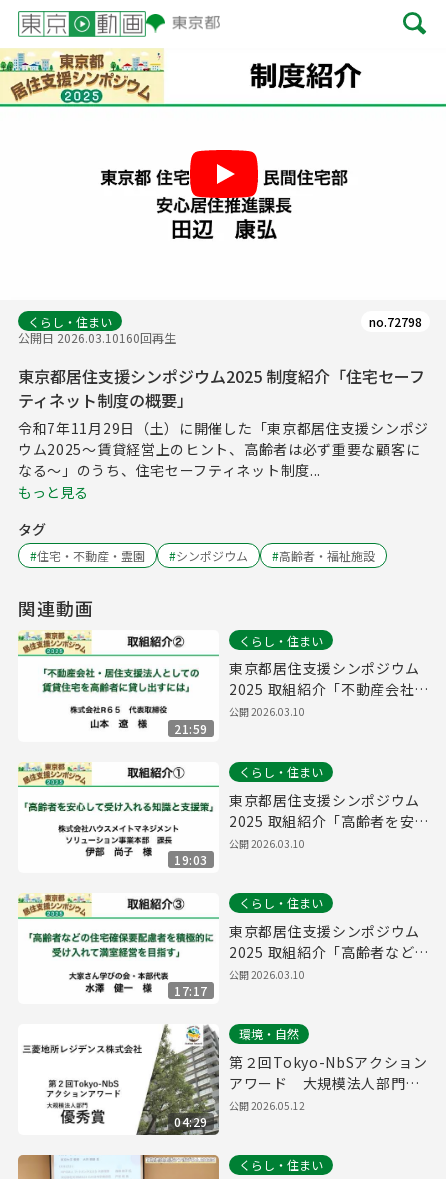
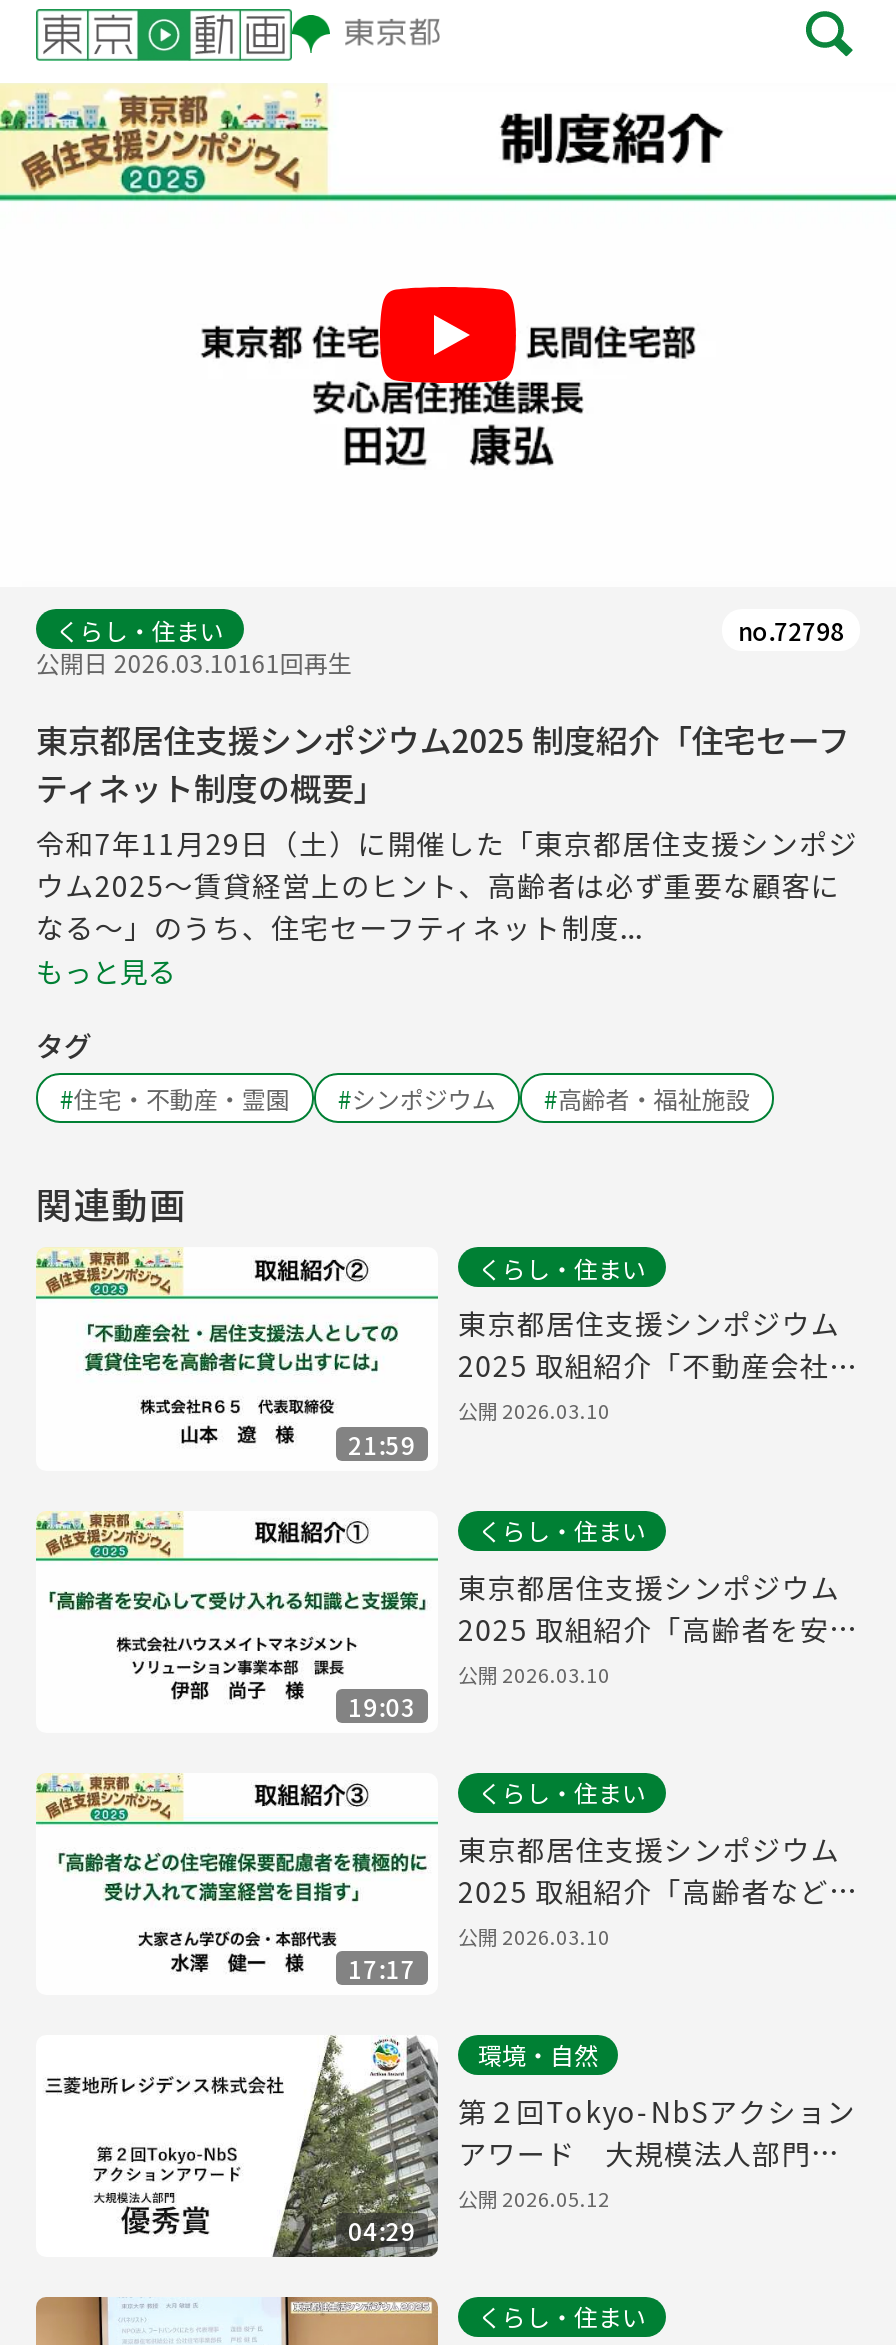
[18,329,176,346] 公開日 2026.03.10160回再生 -> [36,646,352,680] 公開日 2026.03.10161回再生

